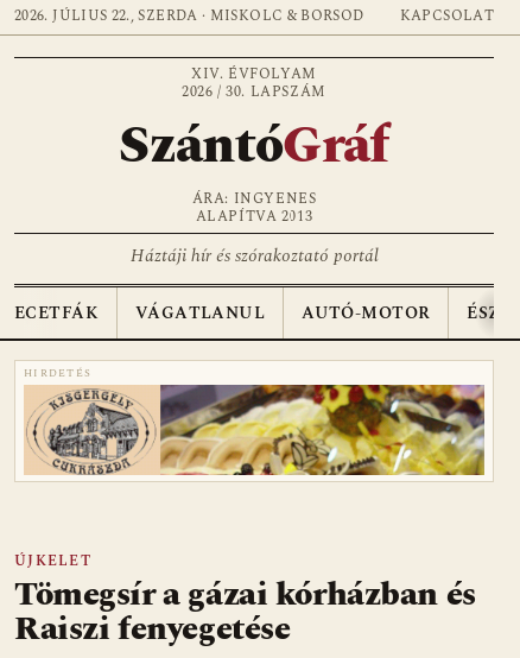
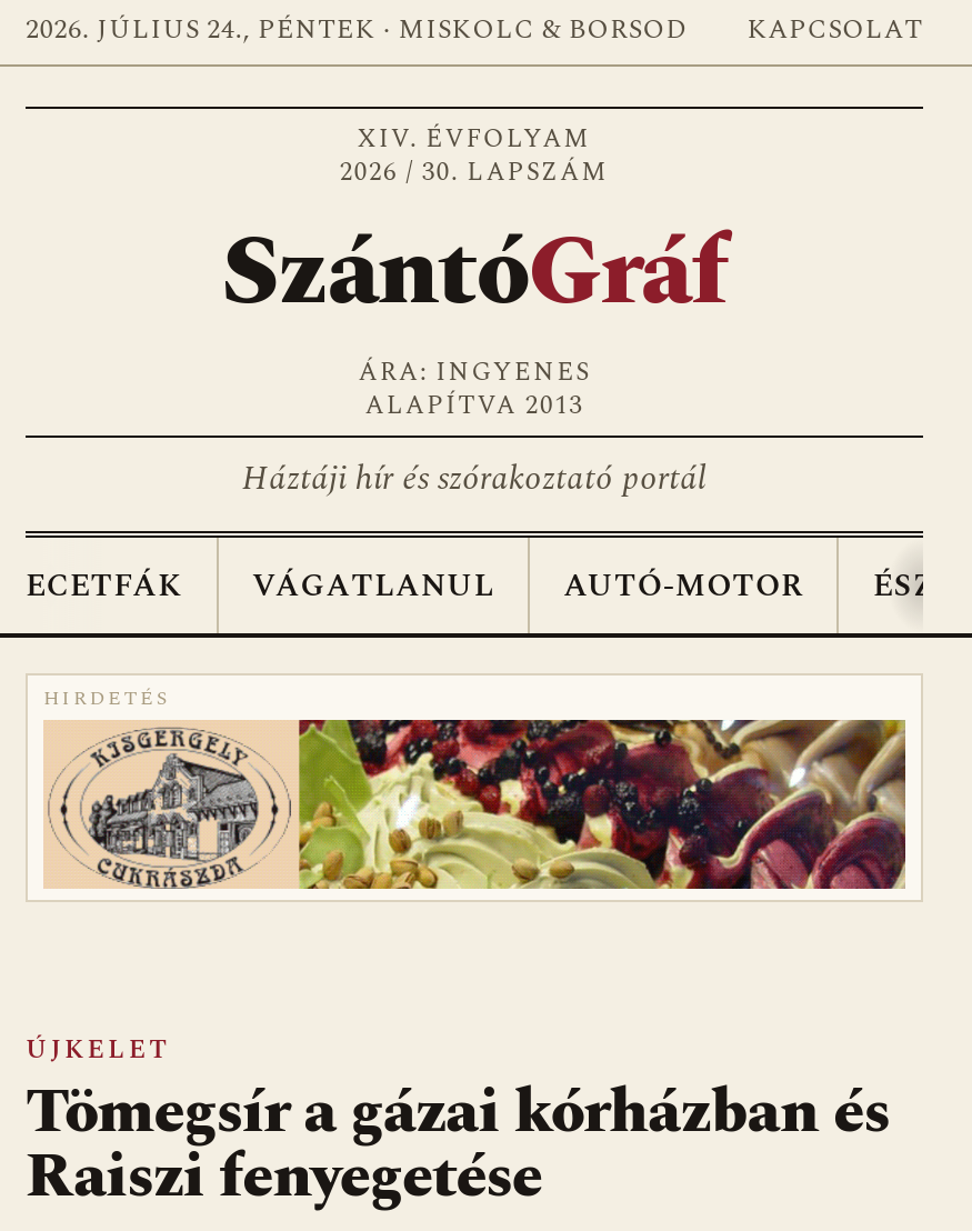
[14,5,364,27] 2026. JÚLIUS 22., SZERDA · MISKOLC & BORSOD -> [26,9,687,51] 2026. JÚLIUS 24., PÉNTEK · MISKOLC & BORSOD
[160,384,486,476] [image] -> [299,718,908,891] [image]

